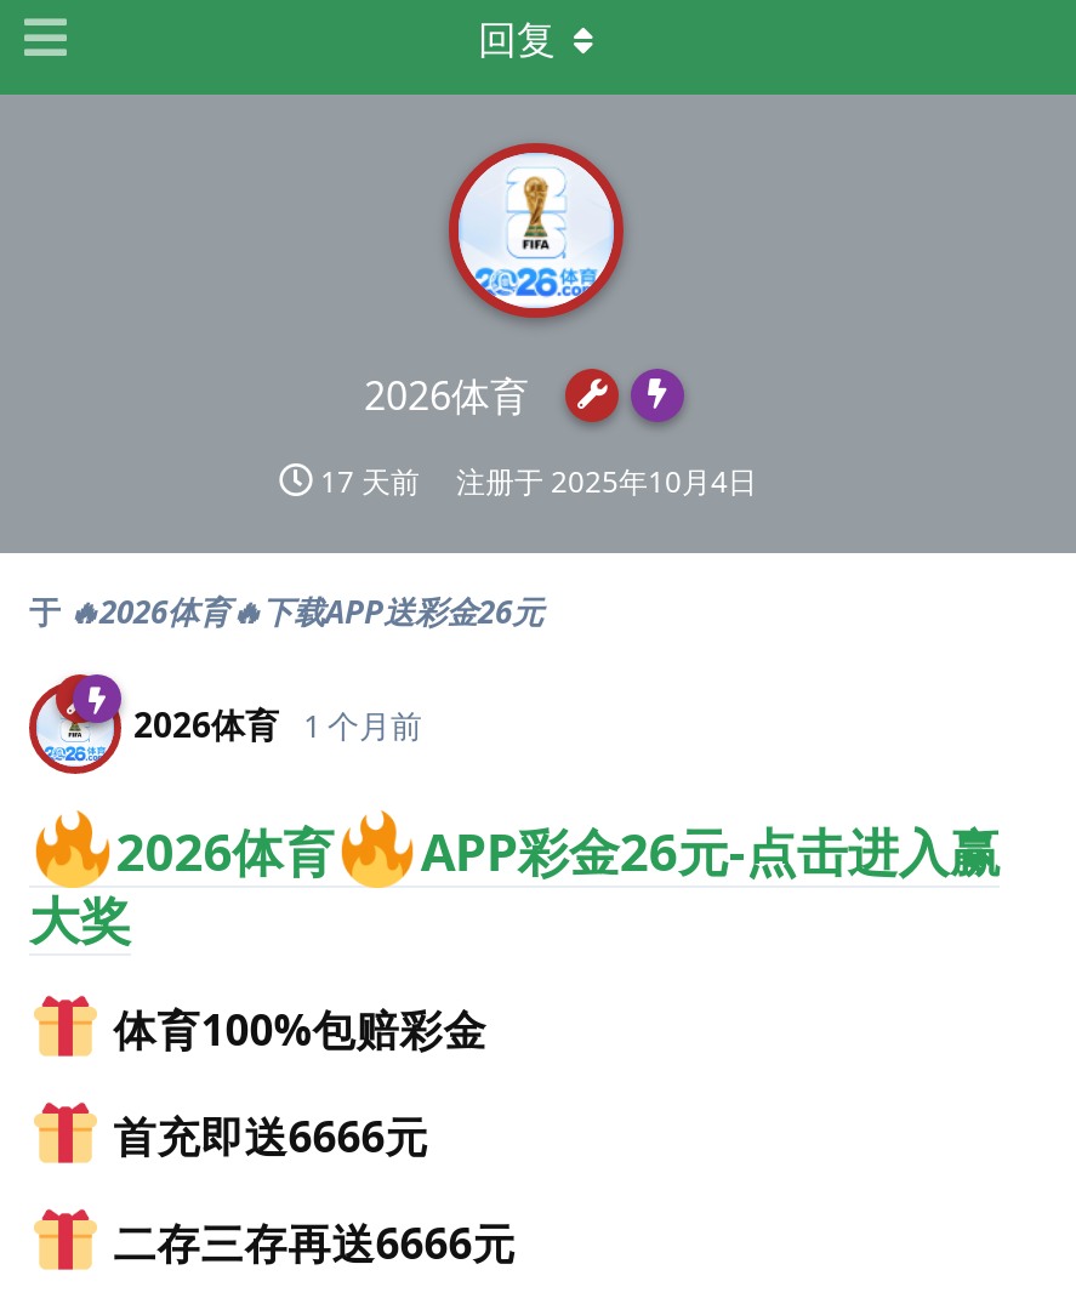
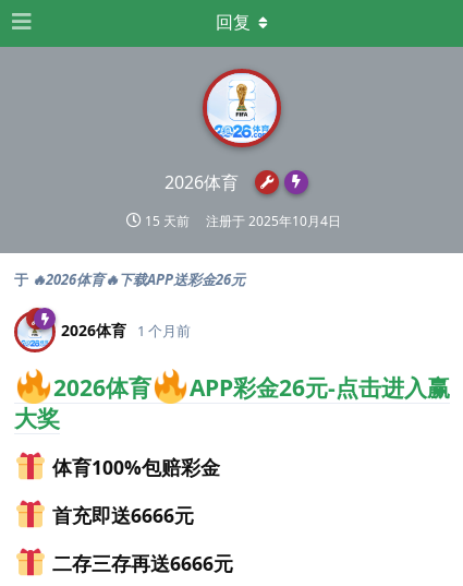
[320,461,757,502] 17 天前 注册于2025年10月4日 -> [145,212,341,230] 15 天前 注册于2025年10月4日

